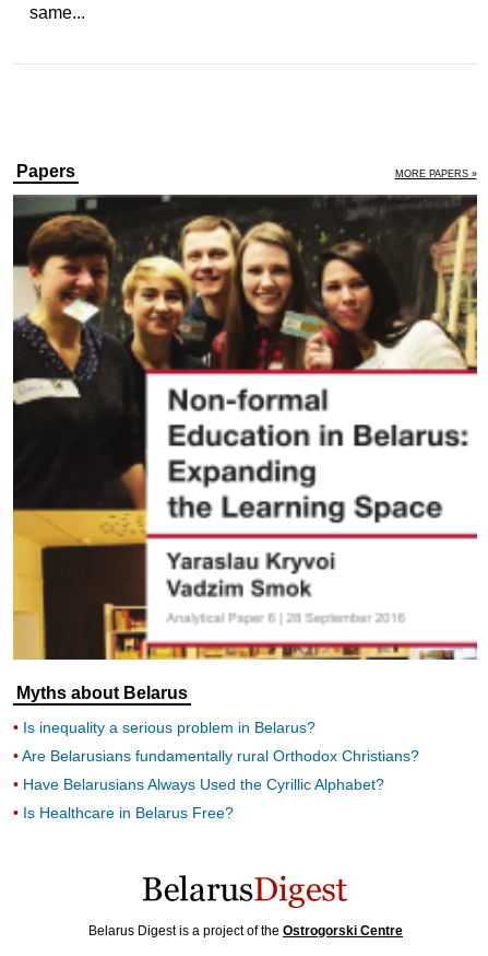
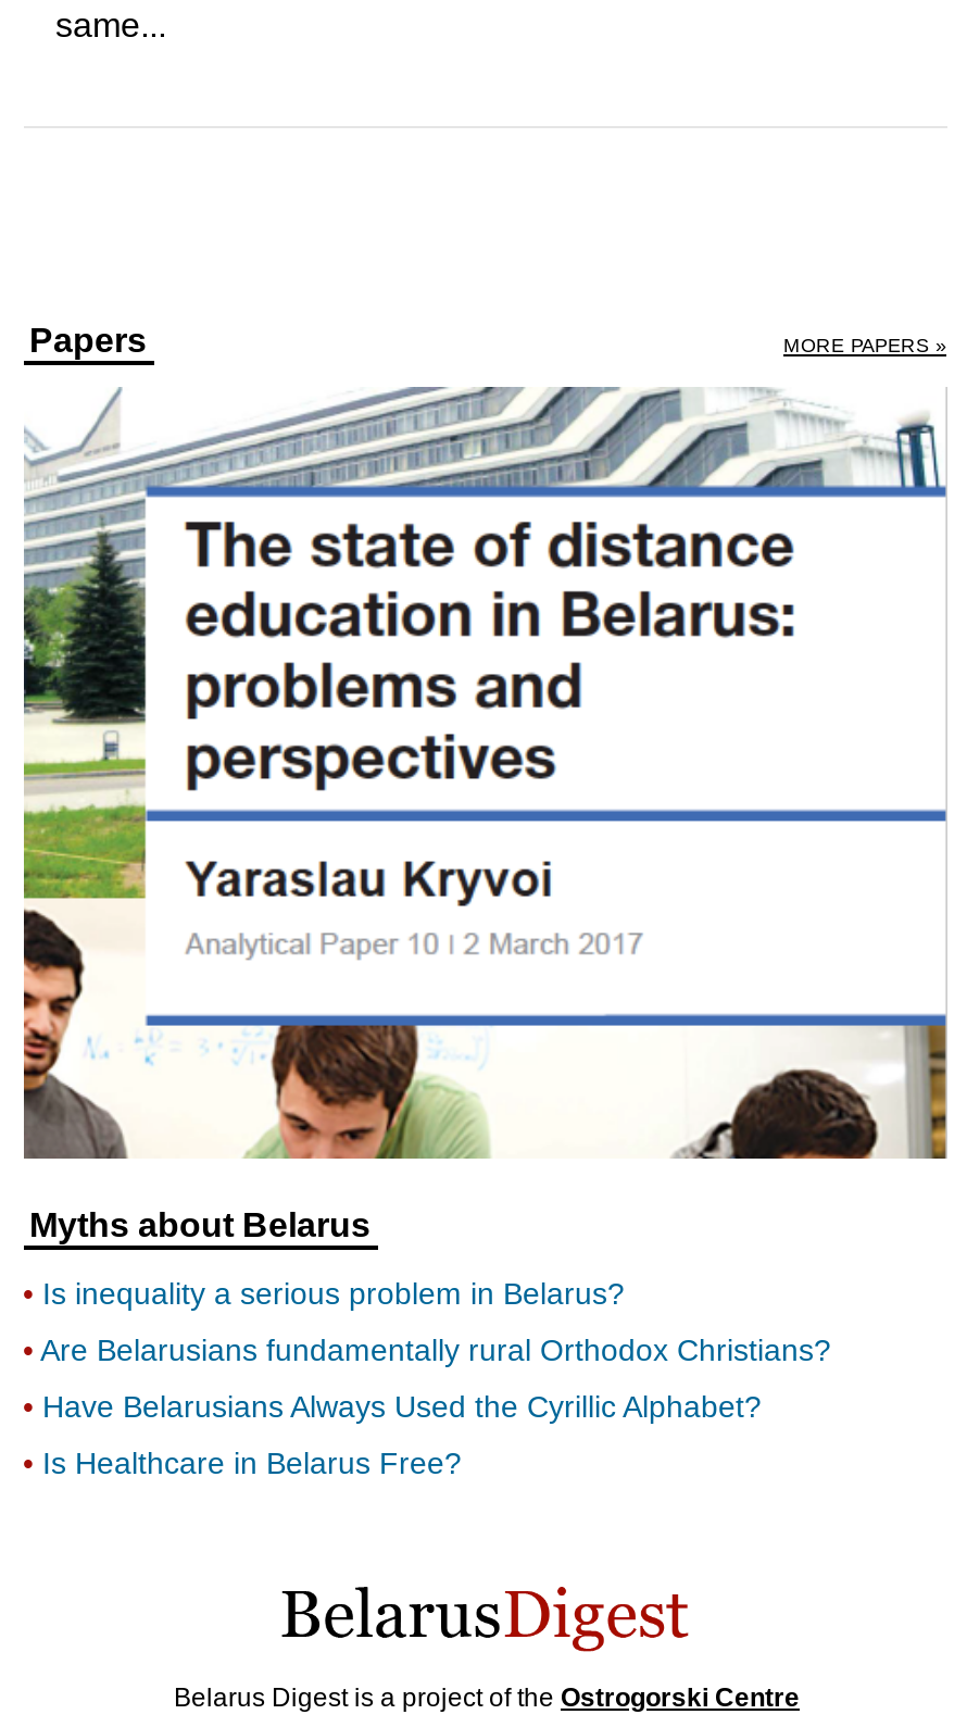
[12,194,478,661] [image] -> [22,387,950,1161] [image]

